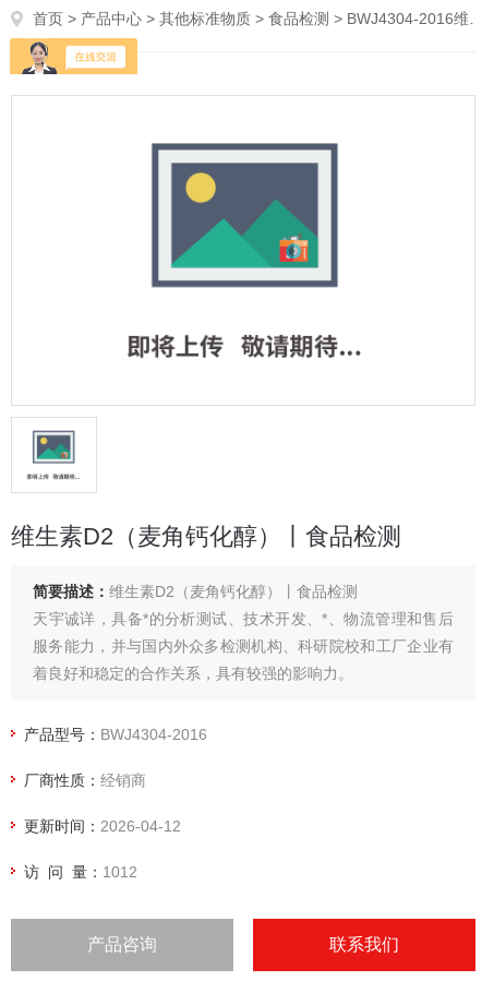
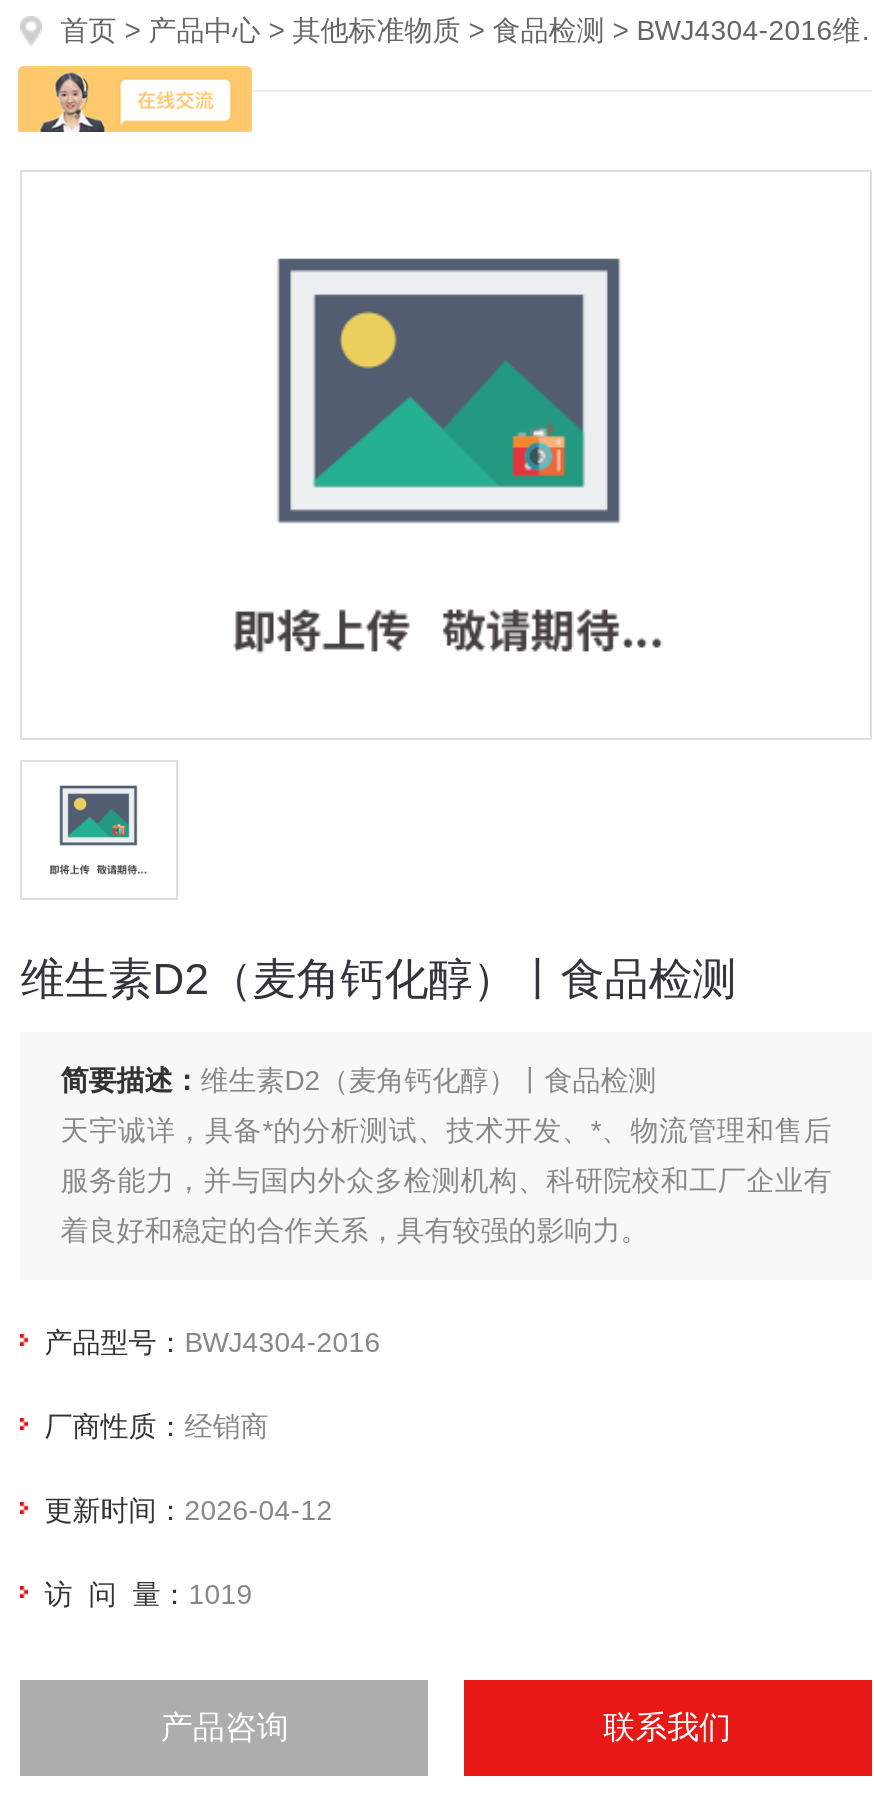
[24,863,138,881] 访 问 量：1012 -> [44,1578,252,1610] 访 问 量：1019

